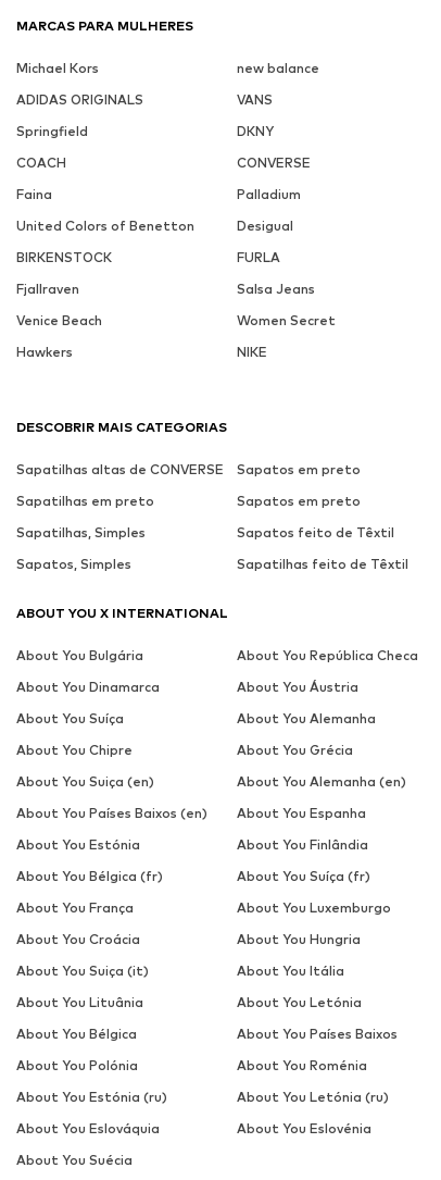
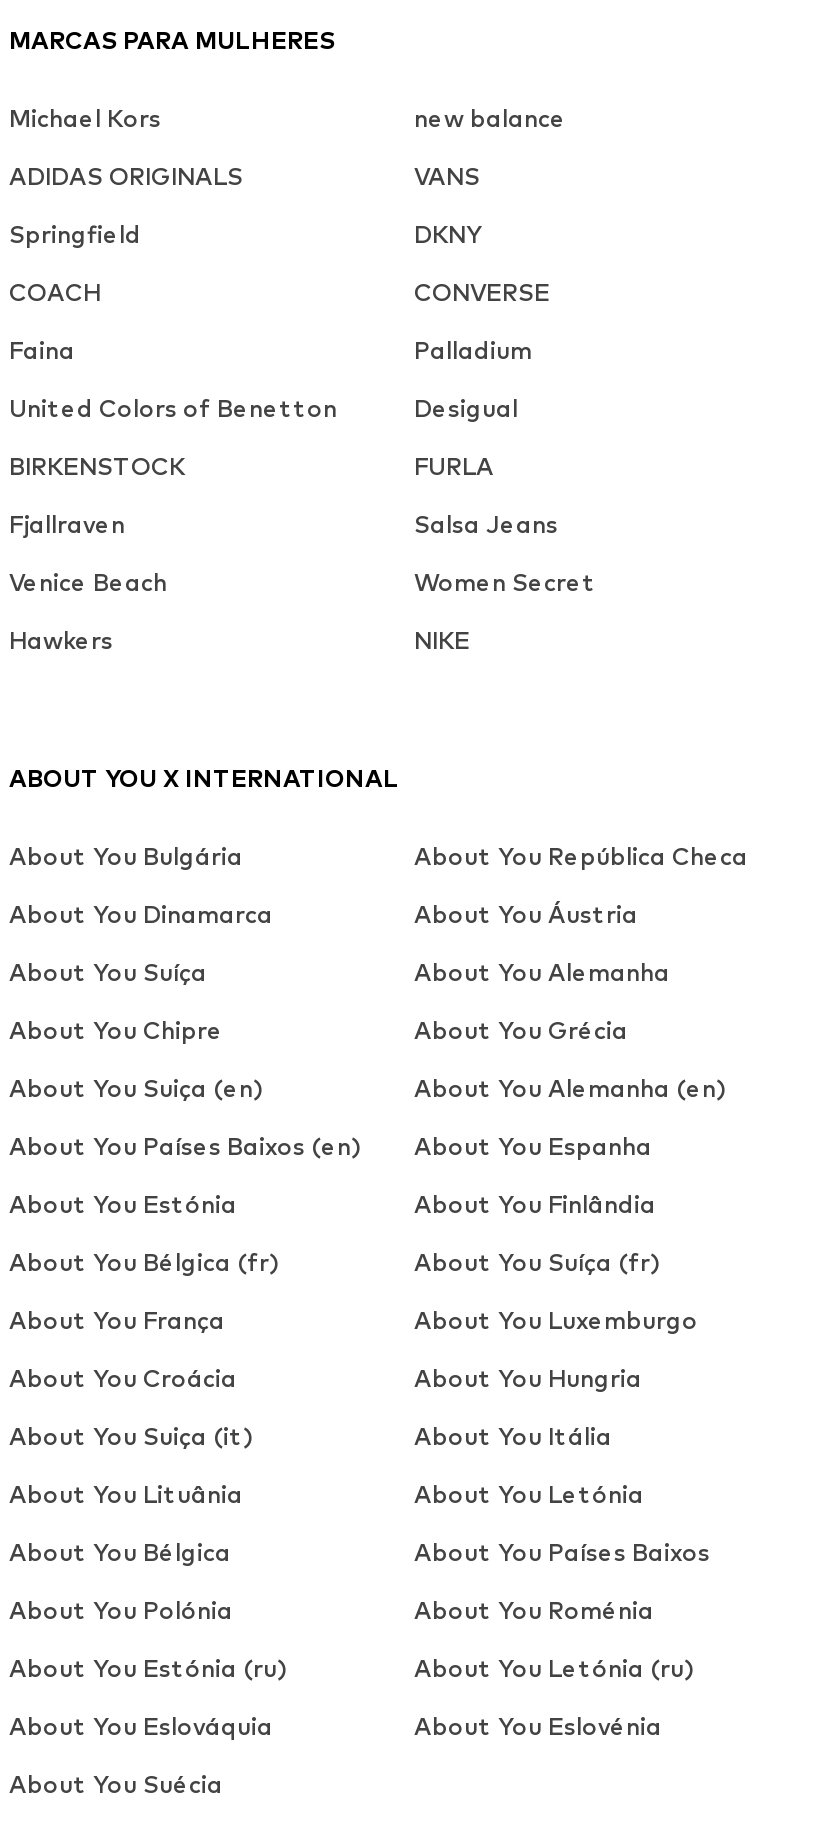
[16,418,408,572] DESCOBRIR MAIS CATEGORIAS | Sapatilhas altas de CONVERSE | Sapatos em preto | Sapatilhas em preto | Sapatos em preto | Sapatilhas, Simples | Sapatos feito de Têxtil | Sapatos, Simples | Sapatilhas feito de Têxtil -> none

